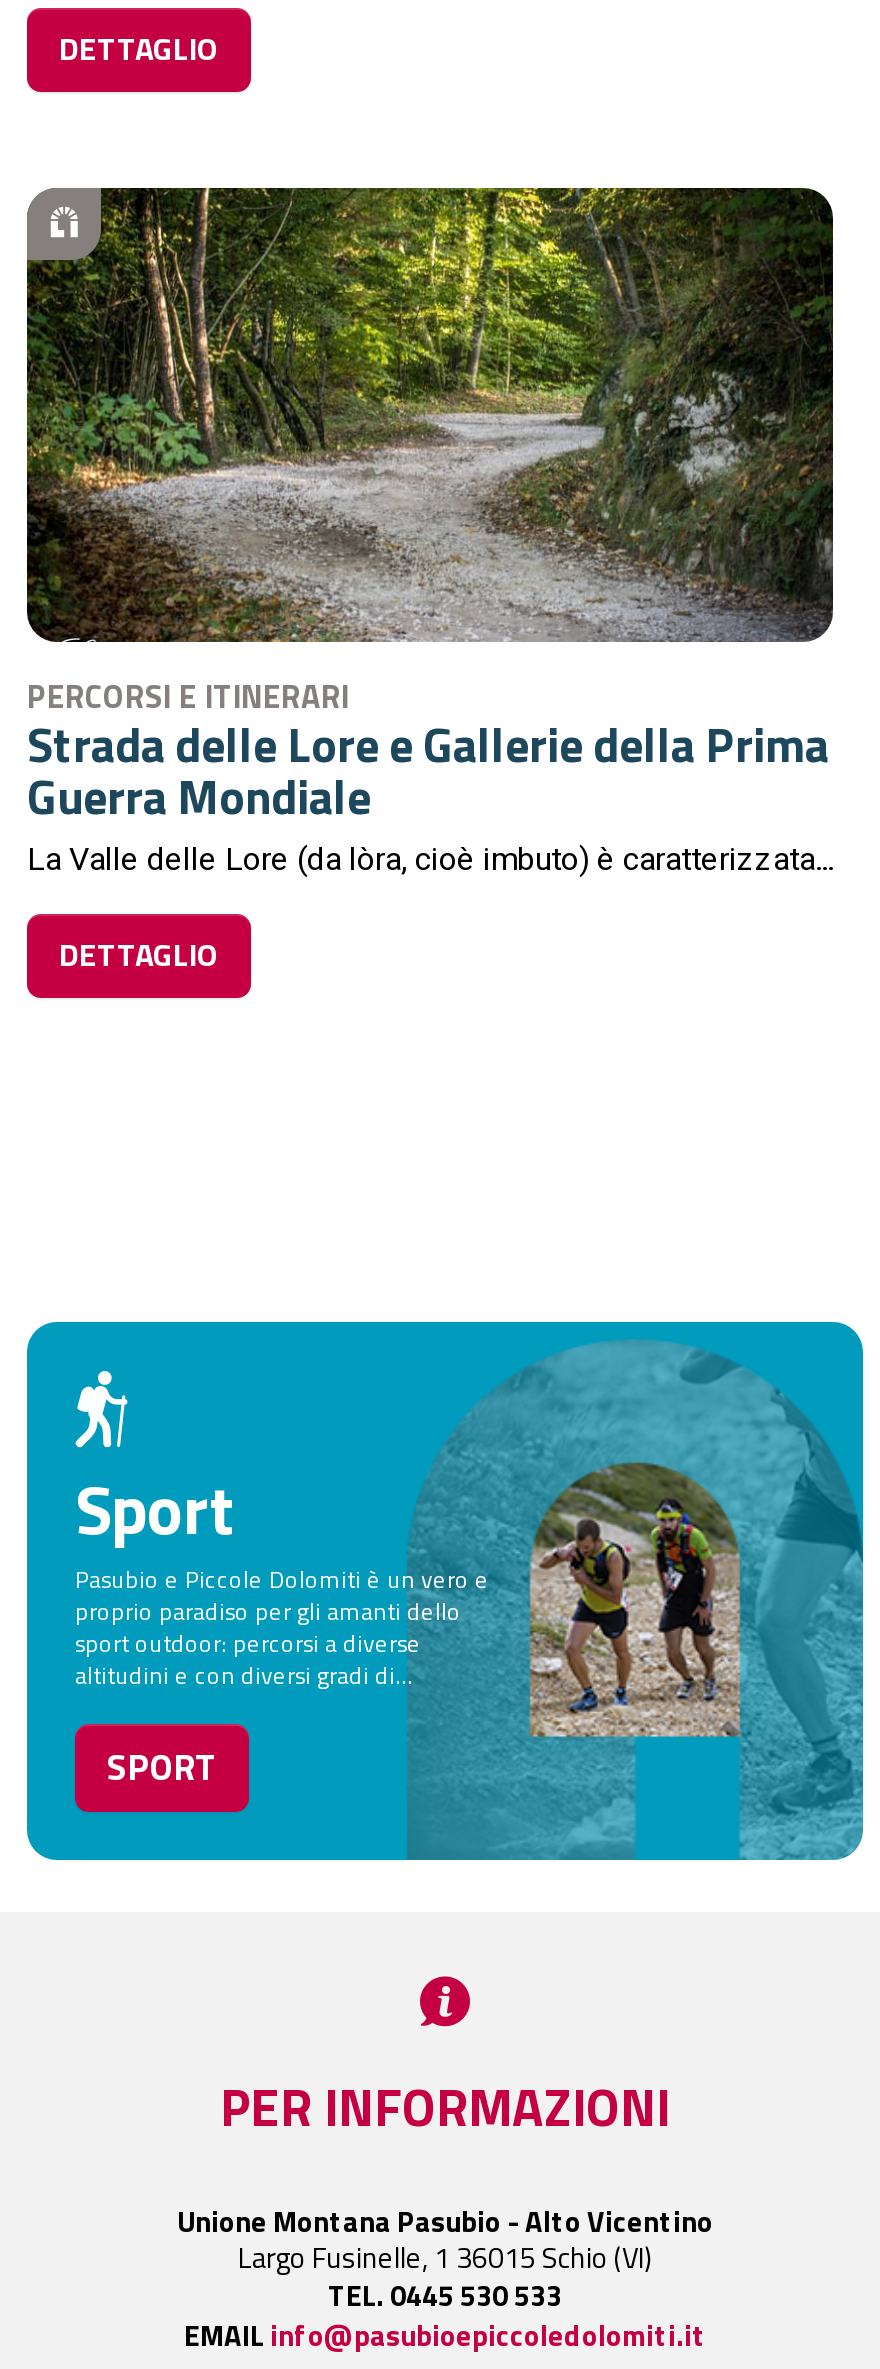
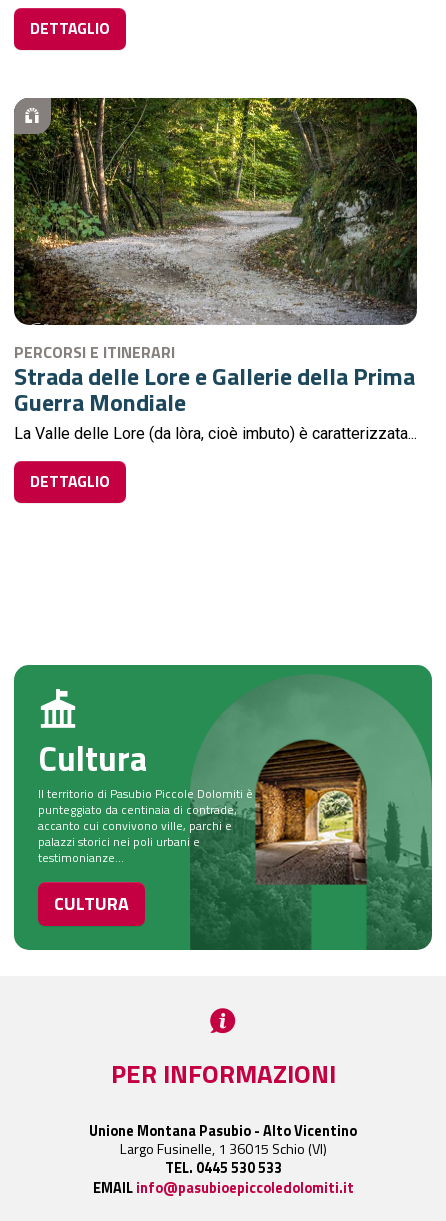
[25,1320,865,1862] [image] | Sport | Pasubio e Piccole Dolomiti è un vero e | proprio paradiso per gli amanti dello | sport outdoor: percorsi a diverse | altitudini e con diversi gradi di... -> [13,664,433,951] [image] | Cultura | Il territorio di Pasubio Piccole Dolomiti è | punteggiato da centinaia di contrade, | accanto cui convivono ville, parchi e | palazzi storici nei poli urbani e | testimonianze...
[107,1741,217,1795] SPORT -> [54,890,129,917] CULTURA

